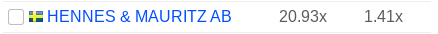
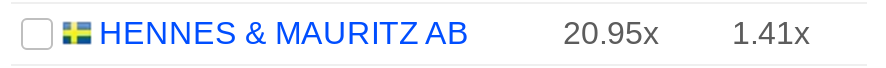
[279,8,327,25] 20.93x -> [563,16,659,50] 20.95x

